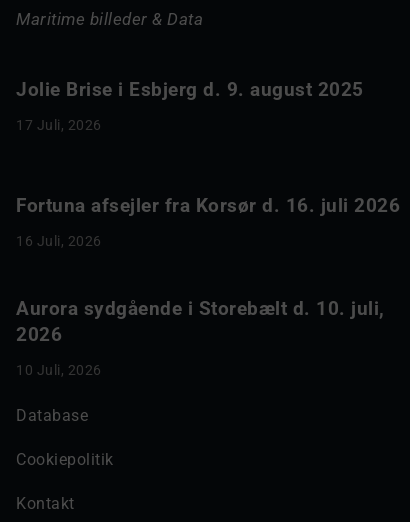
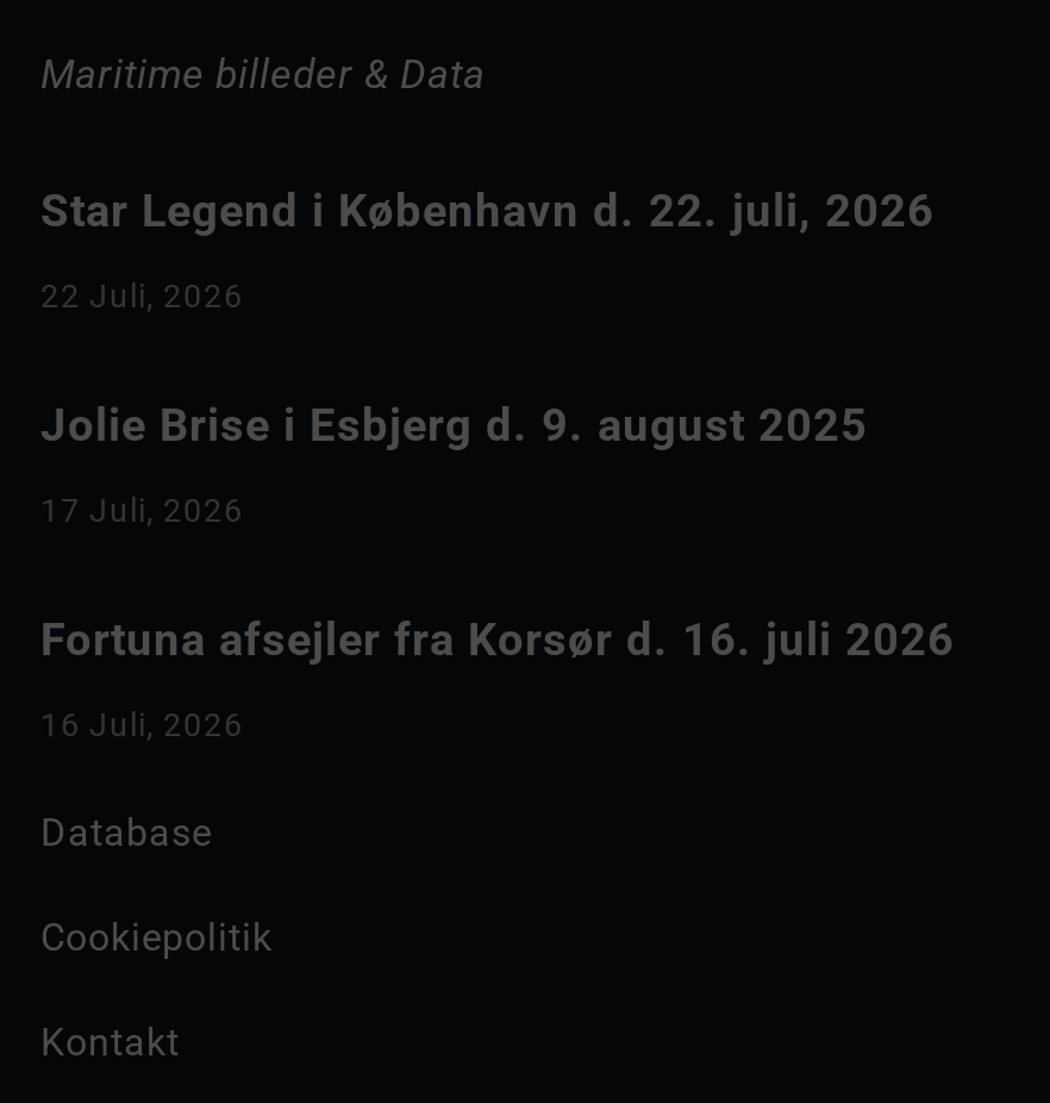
none -> [40,183,935,314] Star Legend i København d. 22. juli, 2026 | 22 Juli, 2026
moved [16,78,363,133] -> [40,398,868,529]: Jolie Brise i Esbjerg d. 9. august 2025 | 17 Juli, 2026
moved [16,194,400,249] -> [40,612,955,743]: Fortuna afsejler fra Korsør d. 16. juli 2026 | 16 Juli, 2026
[16,297,384,378] Aurora sydgående i Storebælt d. 10. juli, | 2026 | 10 Juli, 2026 -> none

